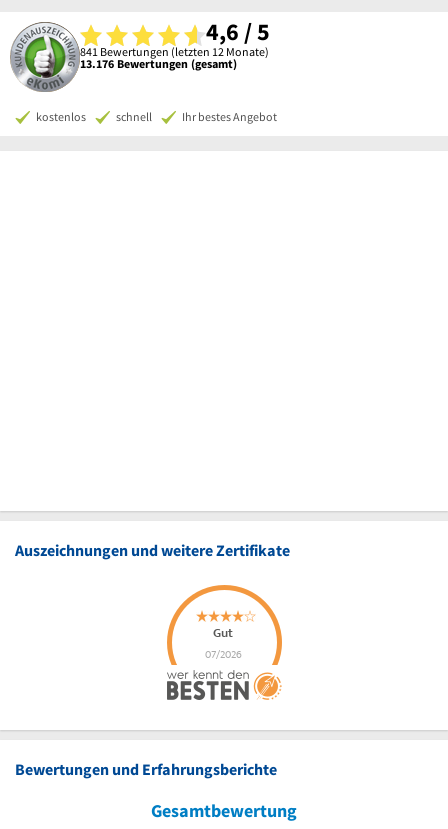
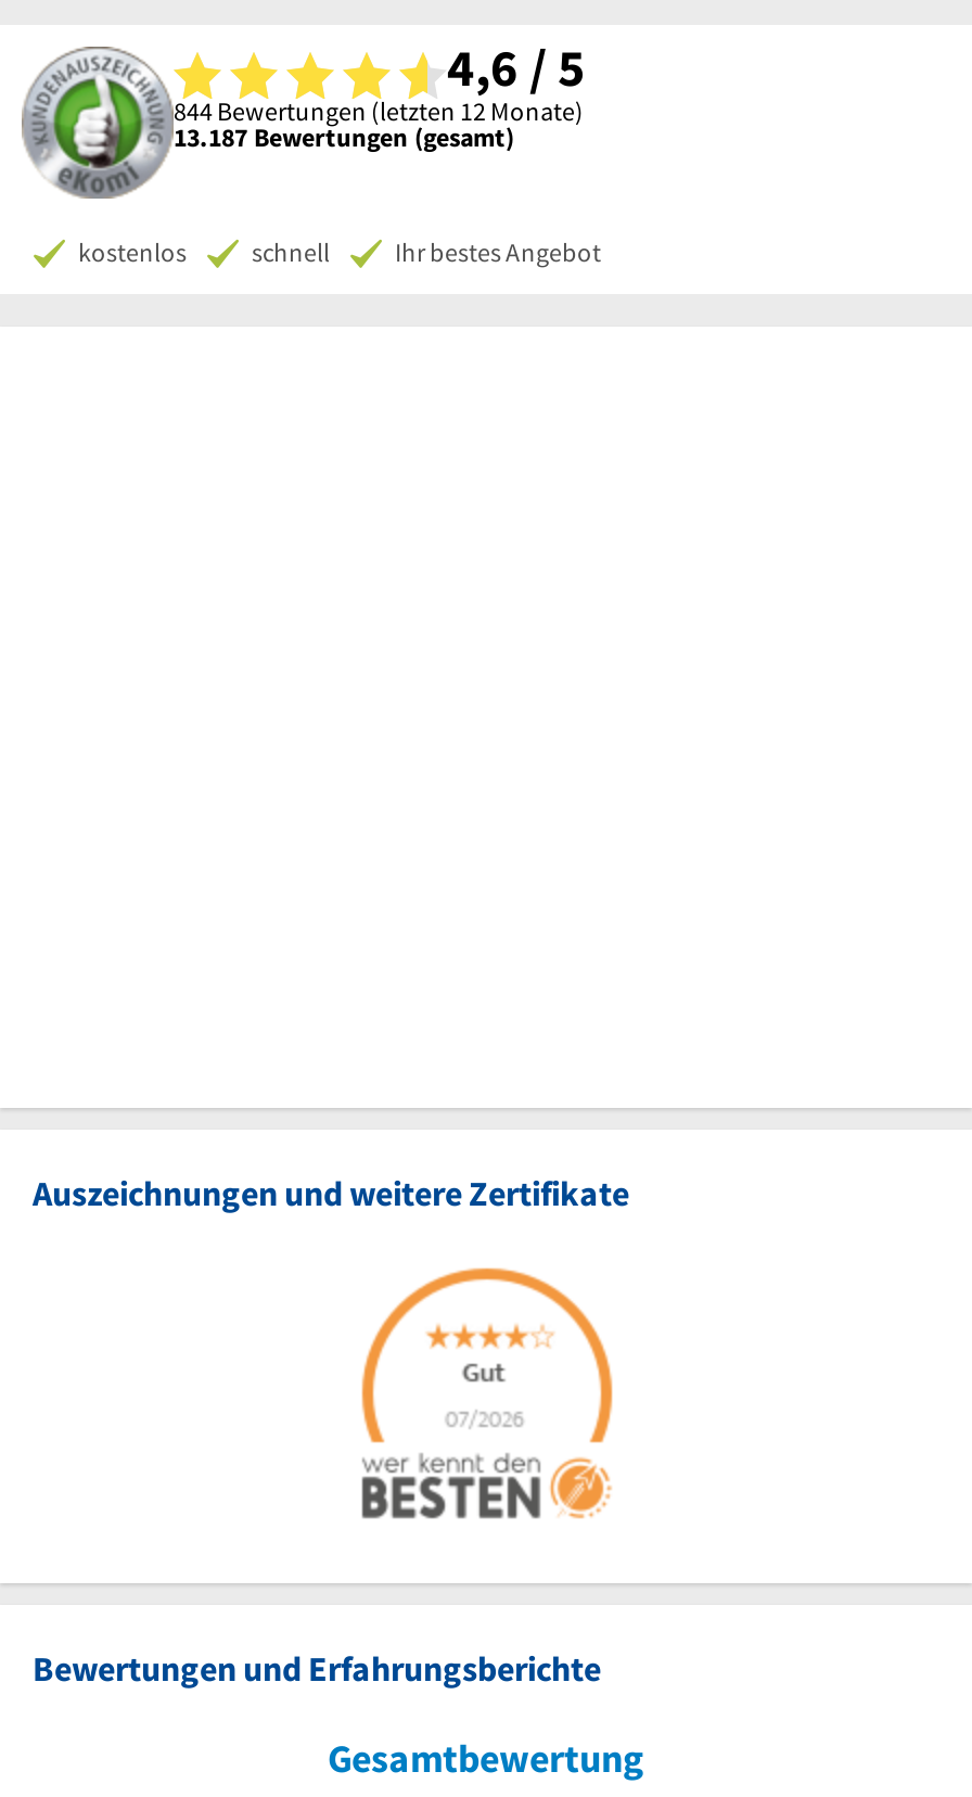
[80,44,269,59] 841 Bewertungen (letzten 12 Monate) -> [174,95,584,128] 844 Bewertungen (letzten 12 Monate)
[80,56,237,71] 13.176 Bewertungen (gesamt) -> [174,121,514,154] 13.187 Bewertungen (gesamt)

